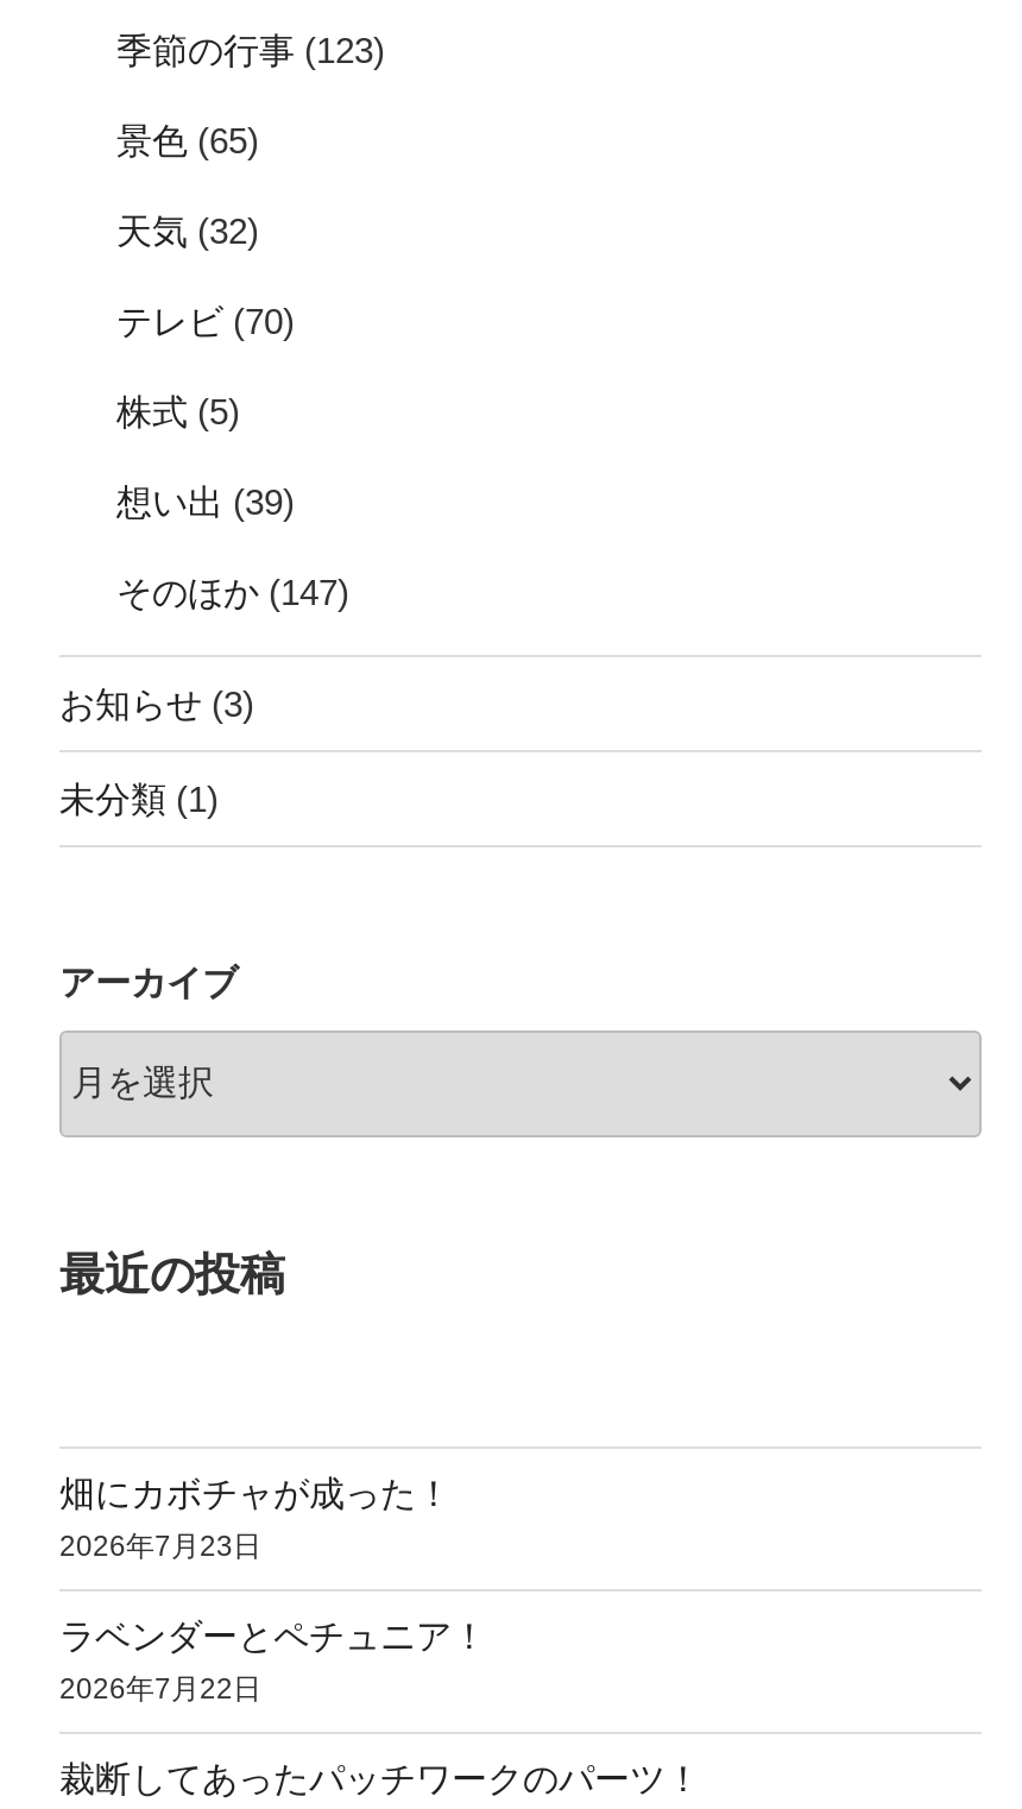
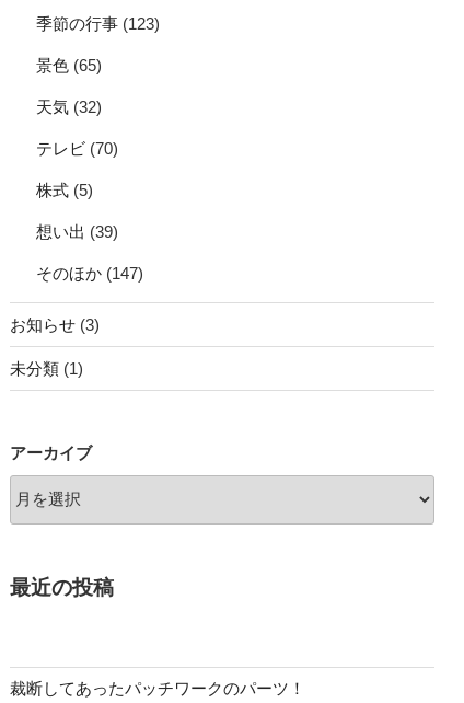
[59,1474,487,1707] 畑にカボチャが成った！ | 2026年7月23日 | ラベンダーとペチュニア！ | 2026年7月22日 -> none

